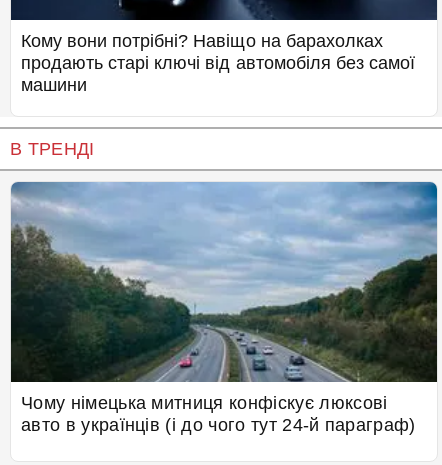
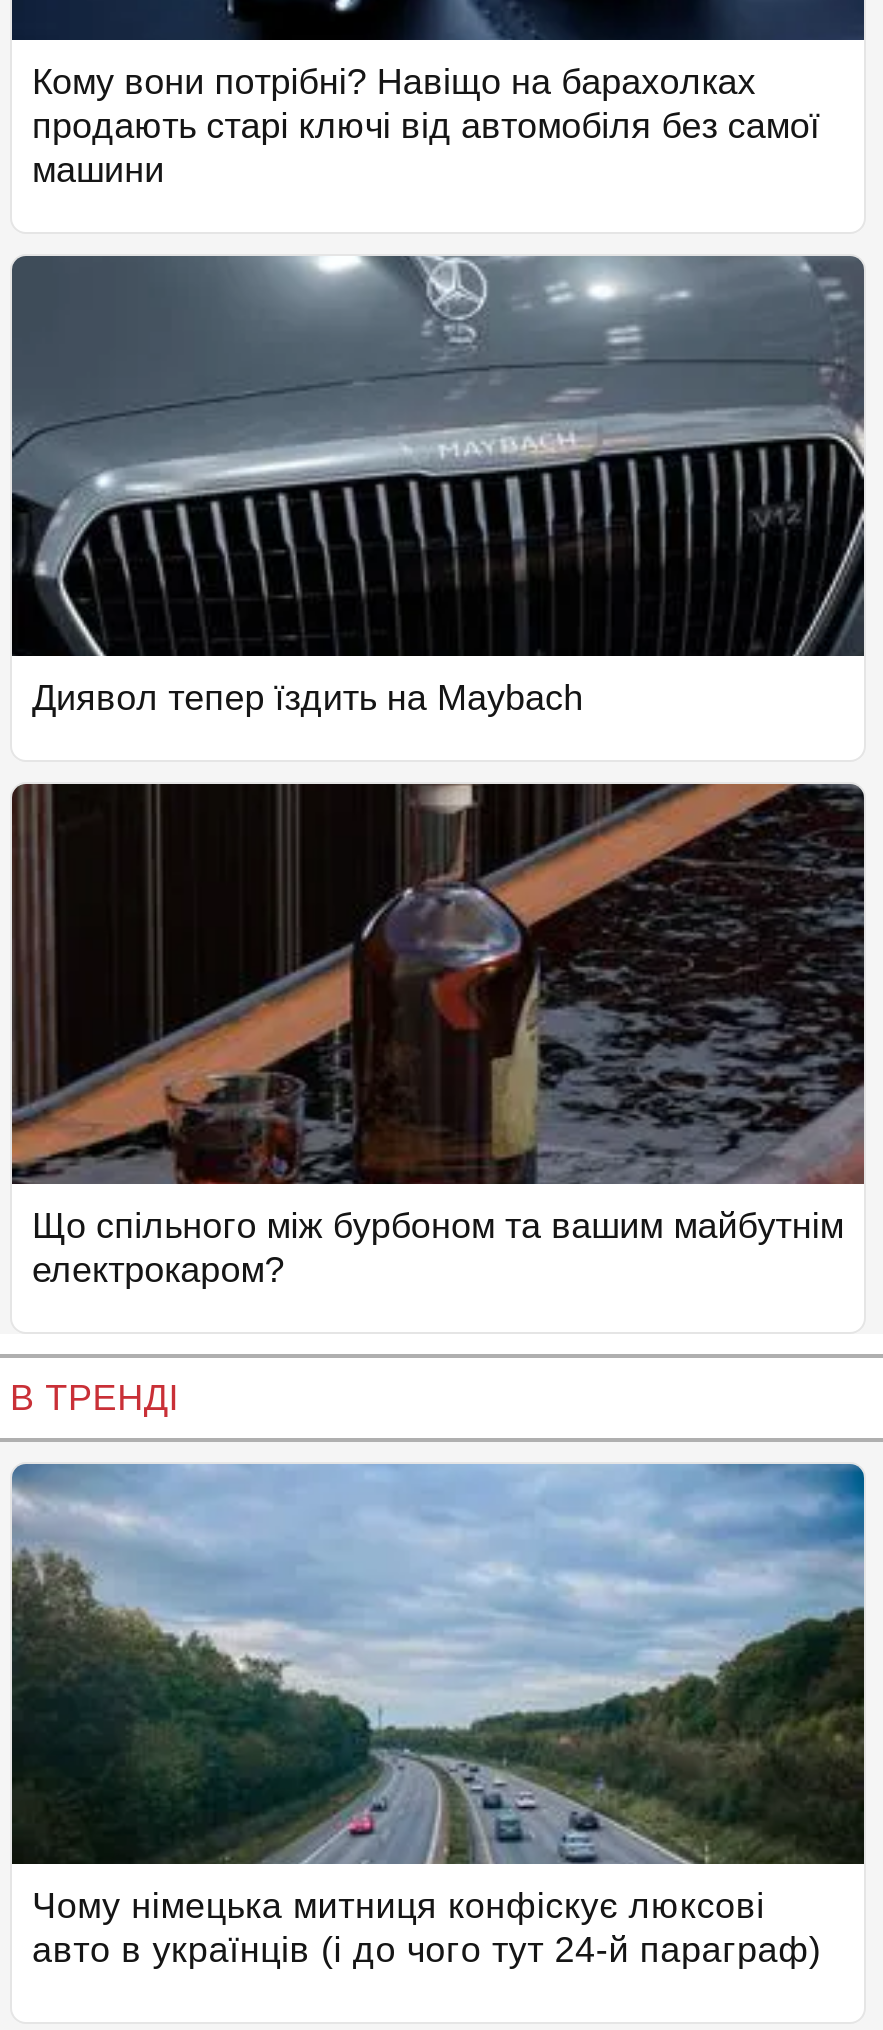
none -> [10,782,866,1291] [image] | Що спільного між бурбоном та вашим майбутнім | електрокаром?
none -> [12,256,864,764] [image] | Диявол тепер їздить на Maybach

